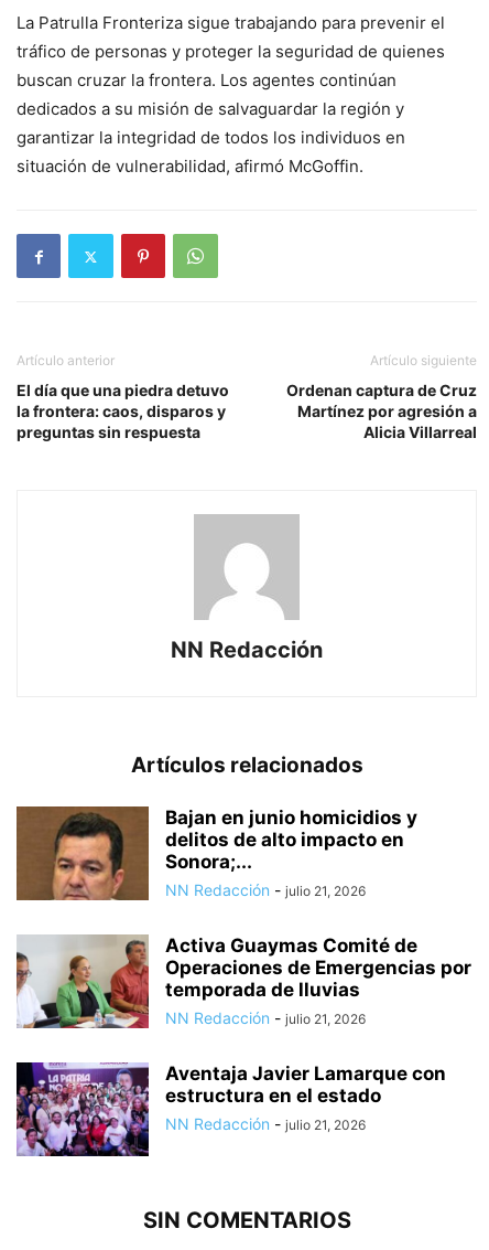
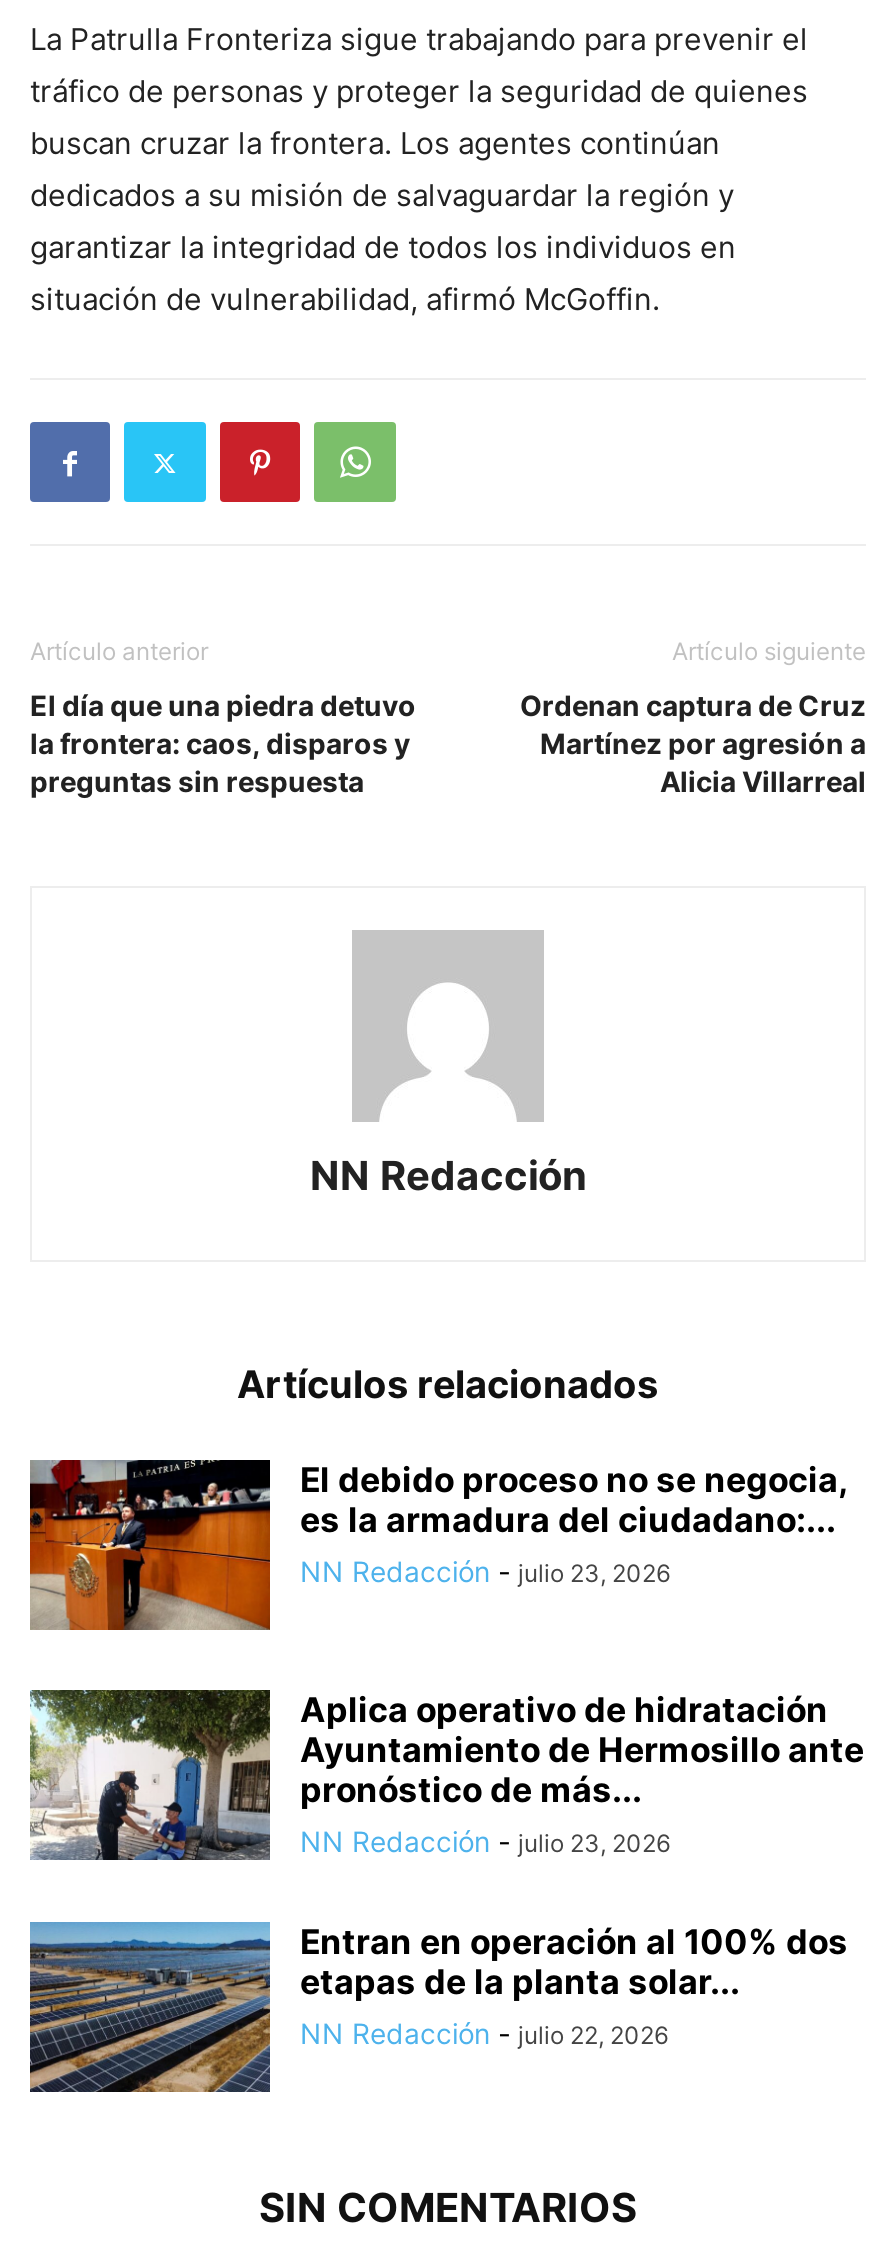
[15,805,417,901] [image] | Bajan en junio homicidios y | delitos de alto impacto en | Sonora;... | NN Redacción - julio 21, 2026 -> [28,1458,846,1632] [image] | El debido proceso no se negocia, | es la armadura del ciudadano:... | NN Redacción - julio 23, 2026
[17,934,471,1029] [image] | Activa Guaymas Comité de | Operaciones de Emergencias por | temporada de lluvias | NN Redacción - julio 21, 2026 -> [30,1688,864,1862] [image] | Aplica operativo de hidratación | Ayuntamiento de Hermosillo ante | pronóstico de más... | NN Redacción - julio 23, 2026
[15,1061,446,1157] [image] | Aventaja Javier Lamarque con | estructura en el estado | NN Redacción - julio 21, 2026 -> [28,1920,848,2094] [image] | Entran en operación al 100% dos | etapas de la planta solar... | NN Redacción - julio 22, 2026

